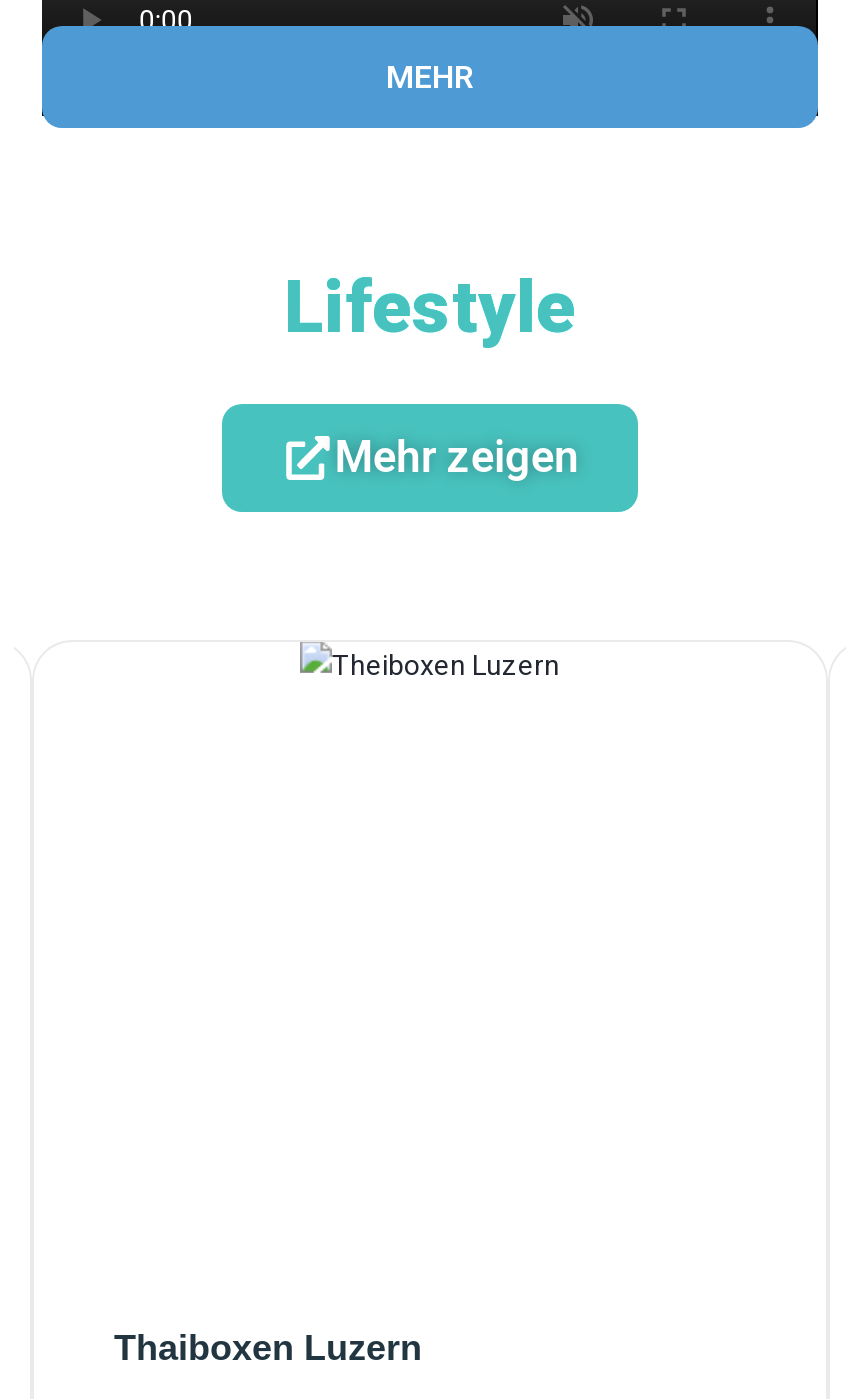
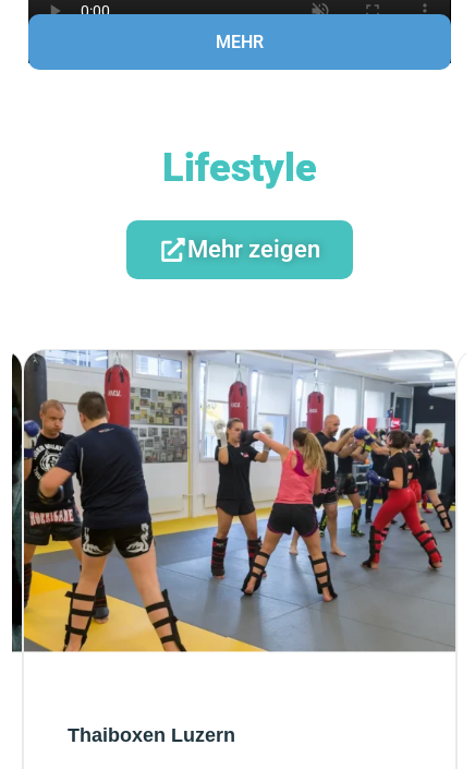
none -> [11,349,456,653] [image]

